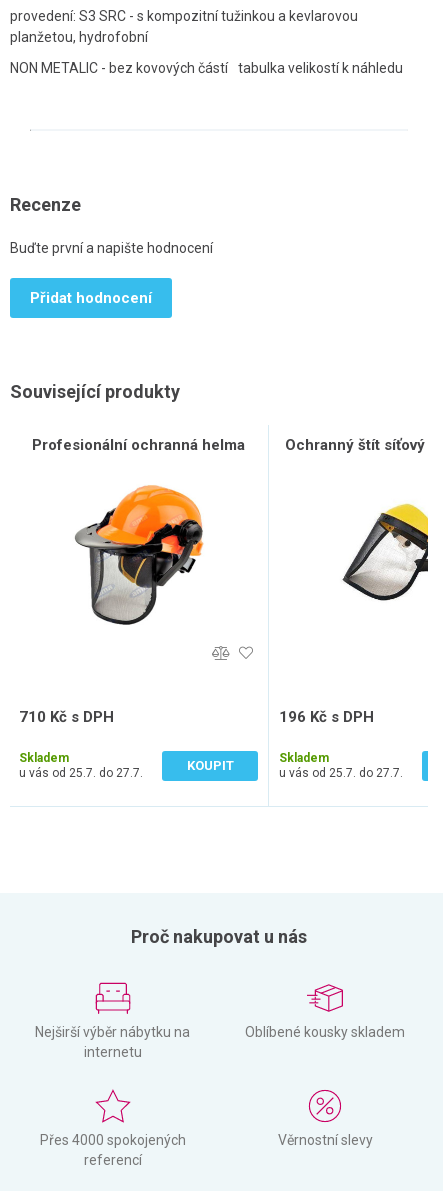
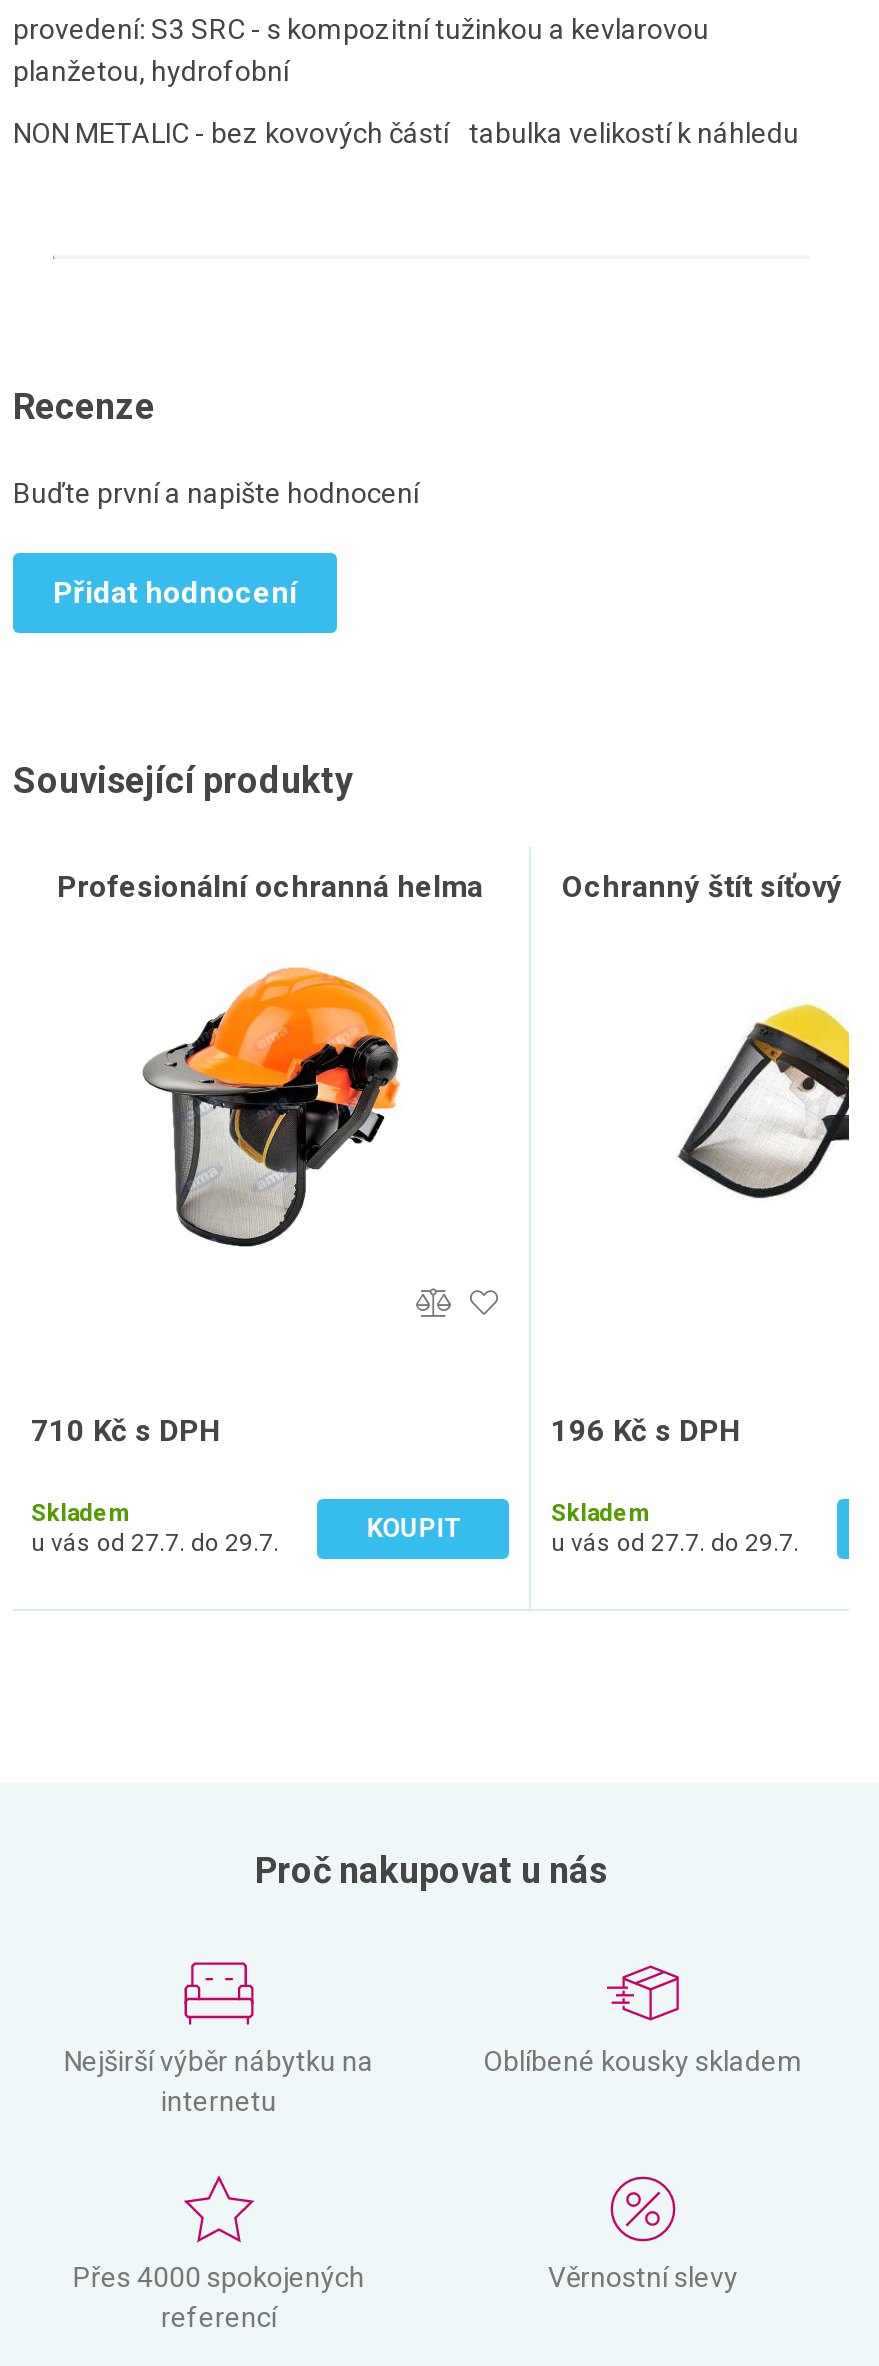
[19,766,143,780] u vás od 25.7. do 27.7. -> [31,1529,279,1557] u vás od 27.7. do 29.7.
[279,766,403,780] u vás od 25.7. do 27.7. -> [551,1529,799,1557] u vás od 27.7. do 29.7.

